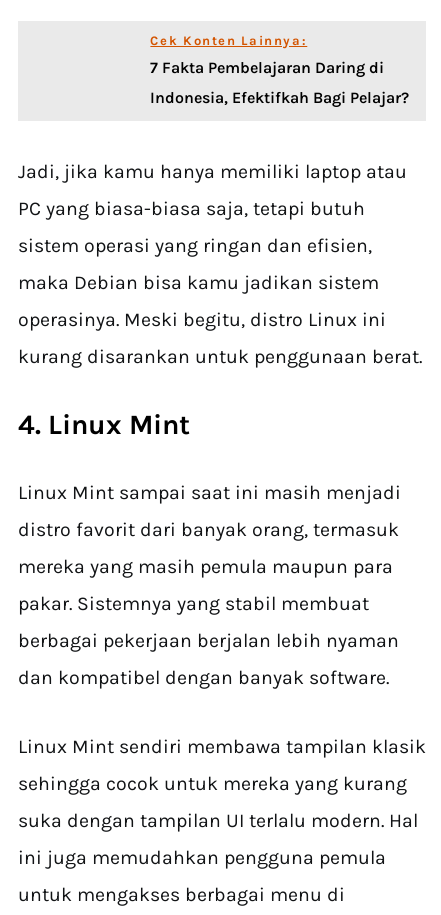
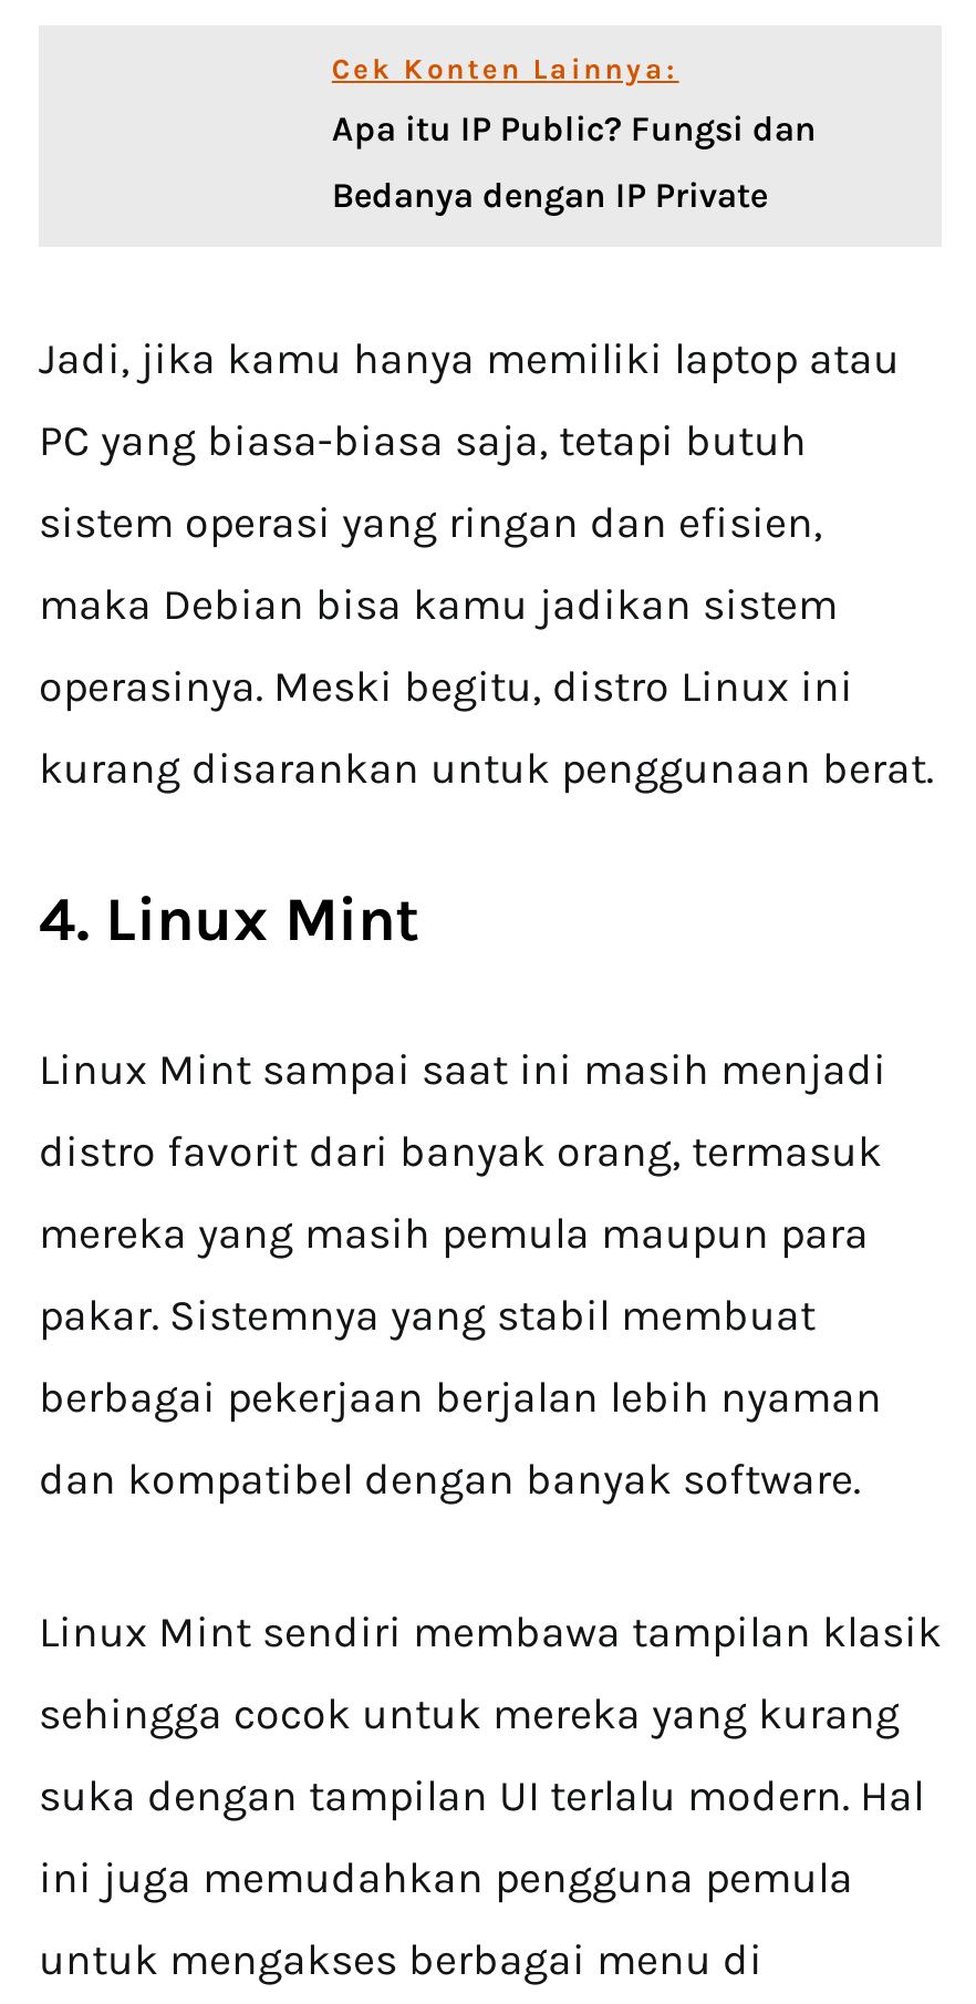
[150,58,384,77] 7 Fakta Pembelajaran Daring di -> [332,106,816,148] Apa itu IP Public? Fungsi dan
[150,88,409,107] Indonesia, Efektifkah Bagi Pelajar? -> [332,172,768,214] Bedanya dengan IP Private

